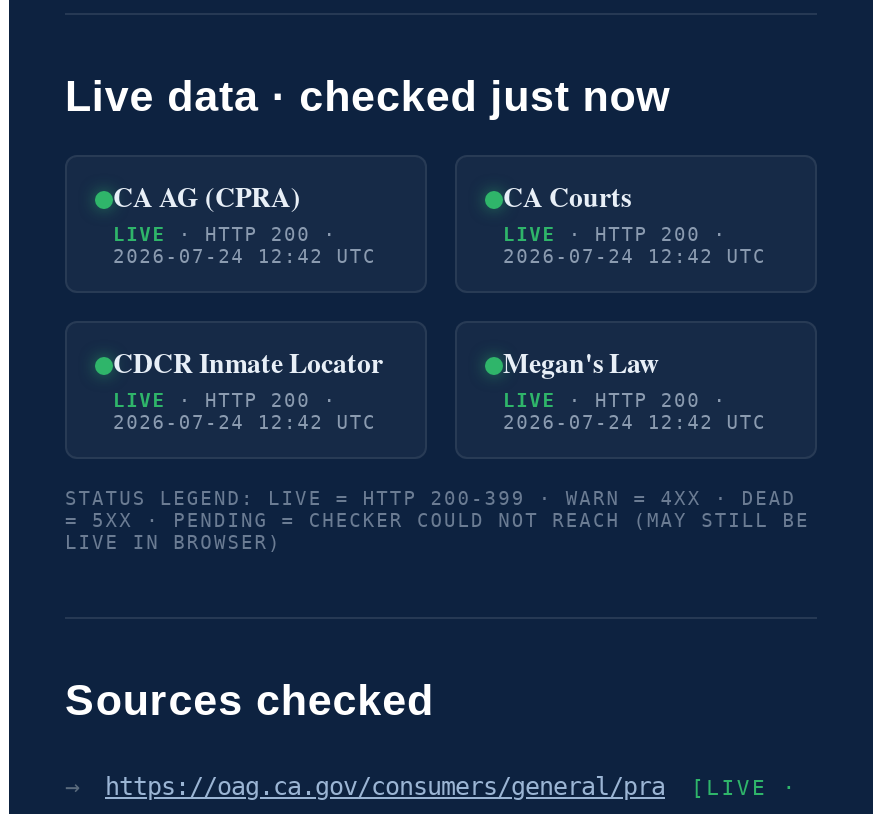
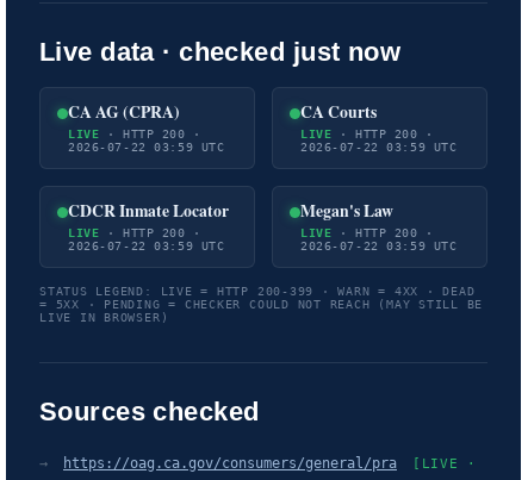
[113,245,376,267] 2026-07-24 12:42 UTC -> [68,141,225,154] 2026-07-22 03:59 UTC
[503,245,766,267] 2026-07-24 12:42 UTC -> [300,141,457,154] 2026-07-22 03:59 UTC
[113,411,376,433] 2026-07-24 12:42 UTC -> [68,239,225,253] 2026-07-22 03:59 UTC
[503,411,766,433] 2026-07-24 12:42 UTC -> [300,239,457,253] 2026-07-22 03:59 UTC

